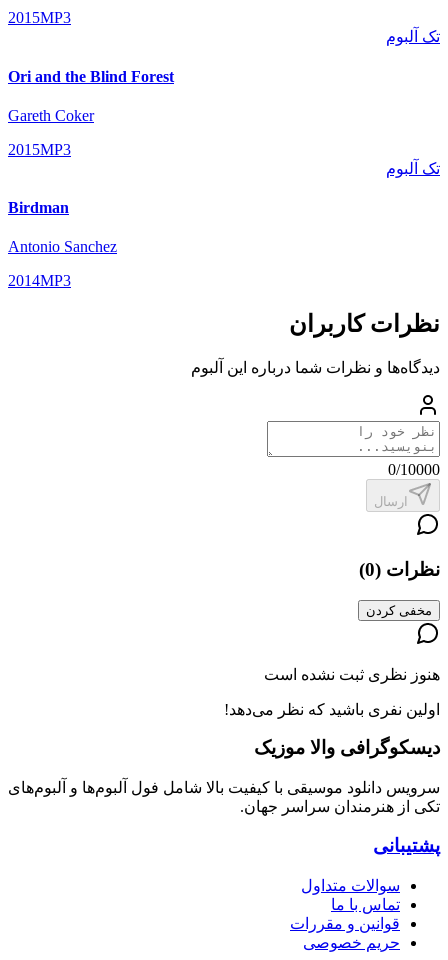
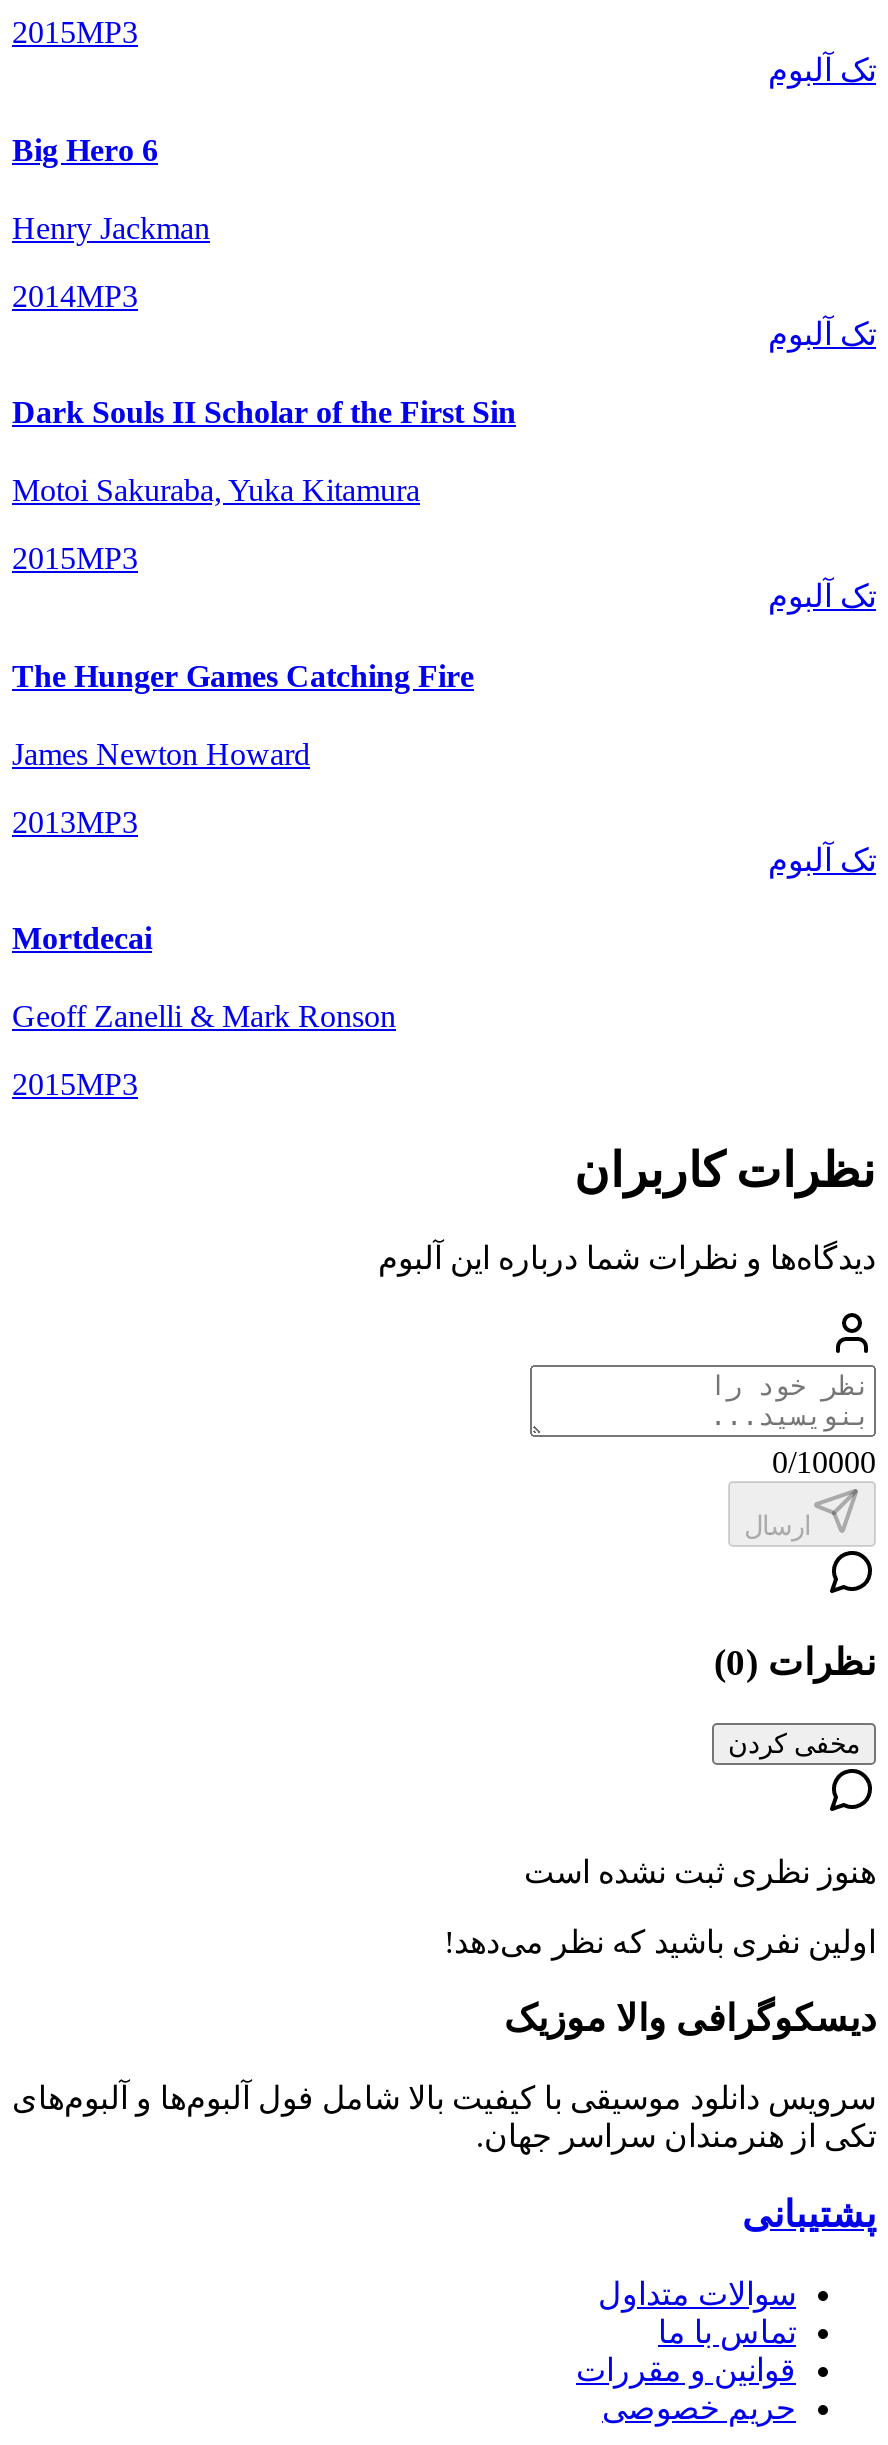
[8,68,174,124] Ori and the Blind Forest | Gareth Coker -> [12,132,876,508] Big Hero 6 | Henry Jackman | 2014MP3 | تک آلبوم | Dark Souls II Scholar of the First Sin | Motoi Sakuraba, Yuka Kitamura
[8,199,117,289] Birdman | Antonio Sanchez | 2014MP3 -> [12,658,876,1102] The Hunger Games Catching Fire | James Newton Howard | 2013MP3 | تک آلبوم | Mortdecai | Geoff Zanelli & Mark Ronson | 2015MP3

